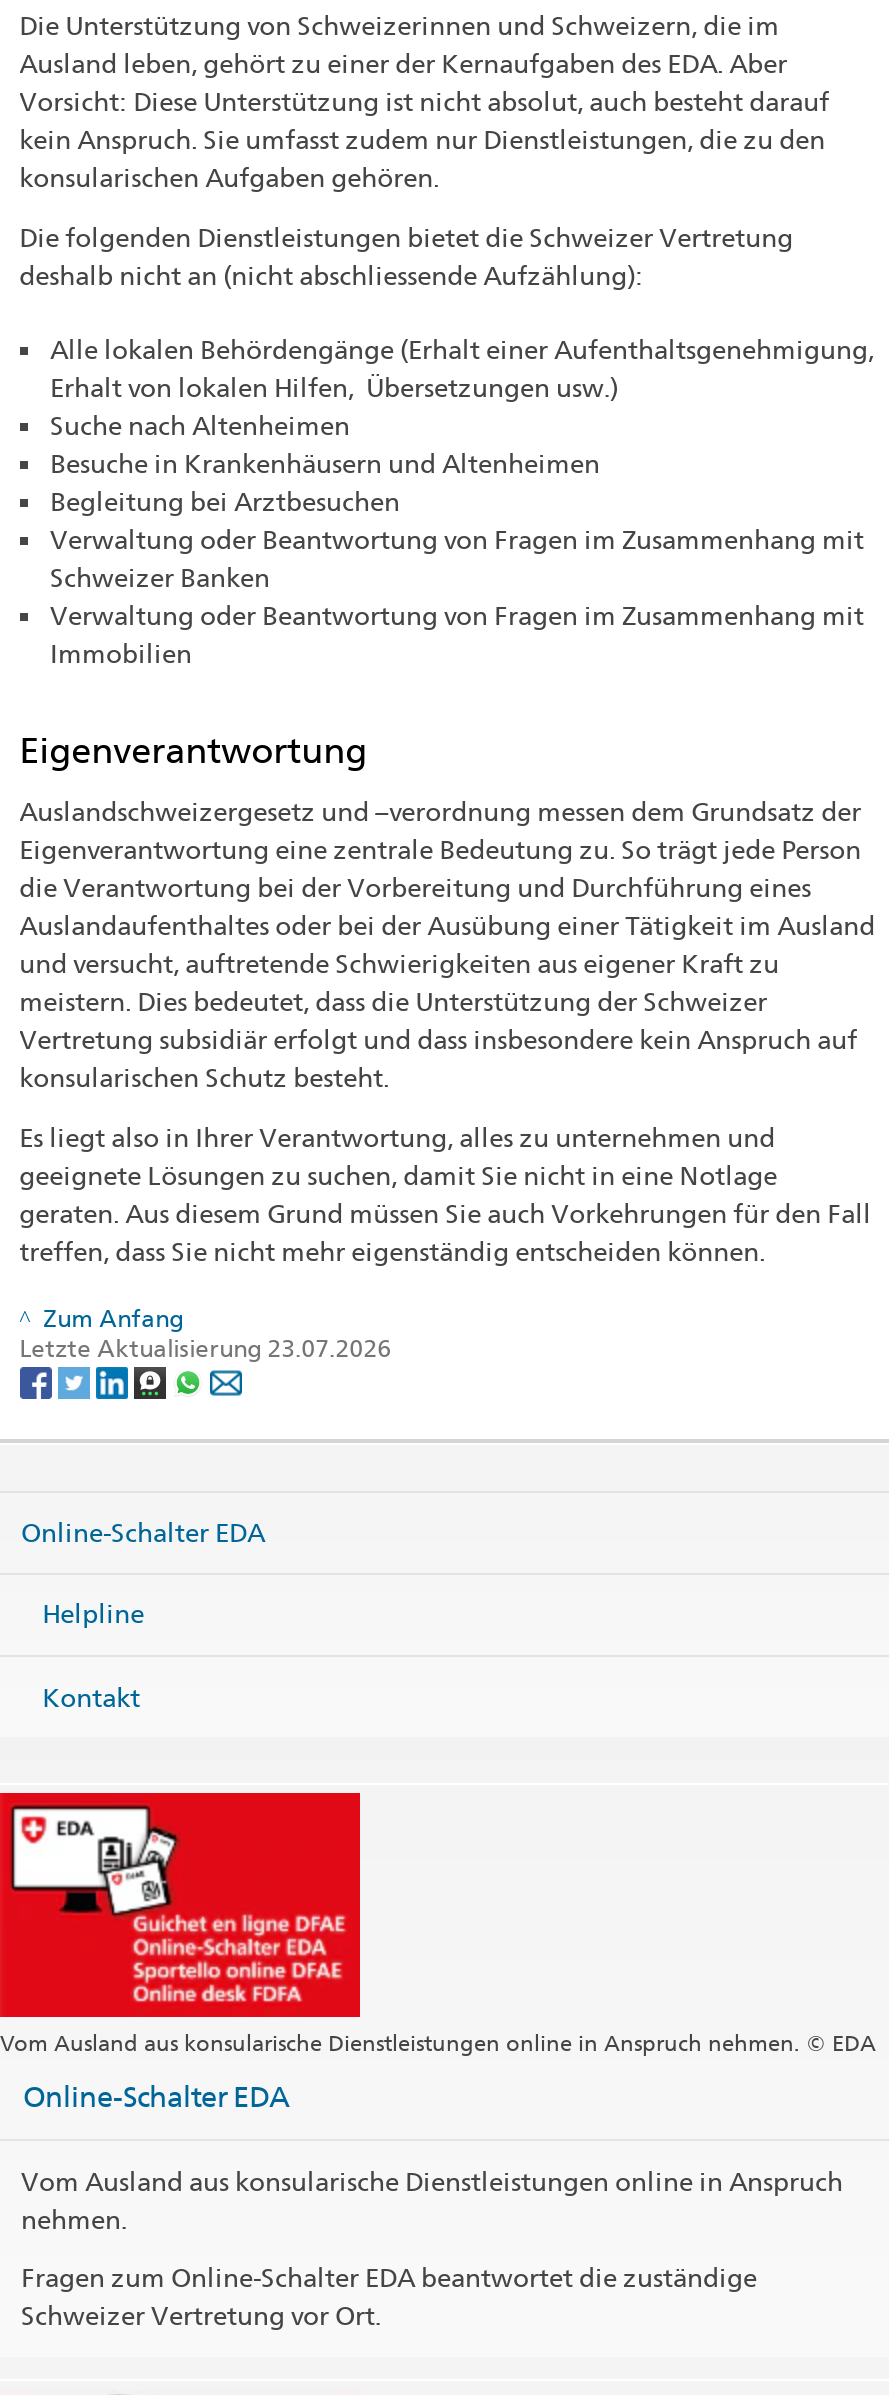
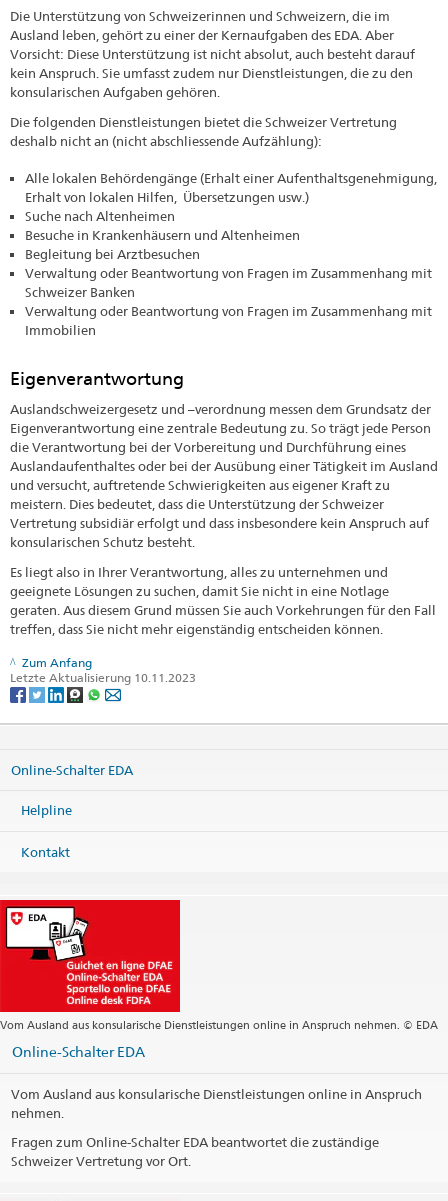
[19,1332,391,1362] Letzte Aktualisierung 23.07.2026 -> [10,670,196,685] Letzte Aktualisierung 10.11.2023

